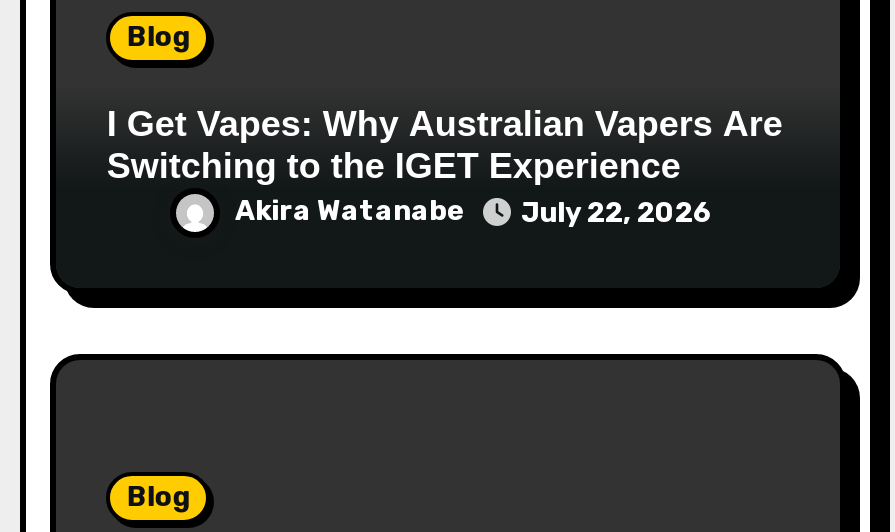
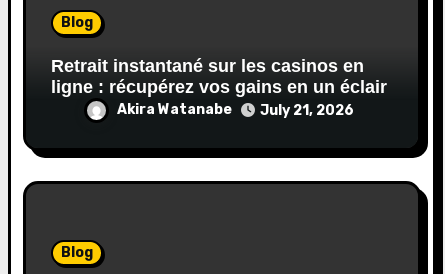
[107,104,783,186] I Get Vapes: Why Australian Vapers Are | Switching to the IGET Experience -> [51,56,387,97] Retrait instantané sur les casinos en | ligne : récupérez vos gains en un éclair
[235,194,713,230] Akira Watanabe July 22, 2026 -> [116,101,353,119] Akira Watanabe July 21, 2026

